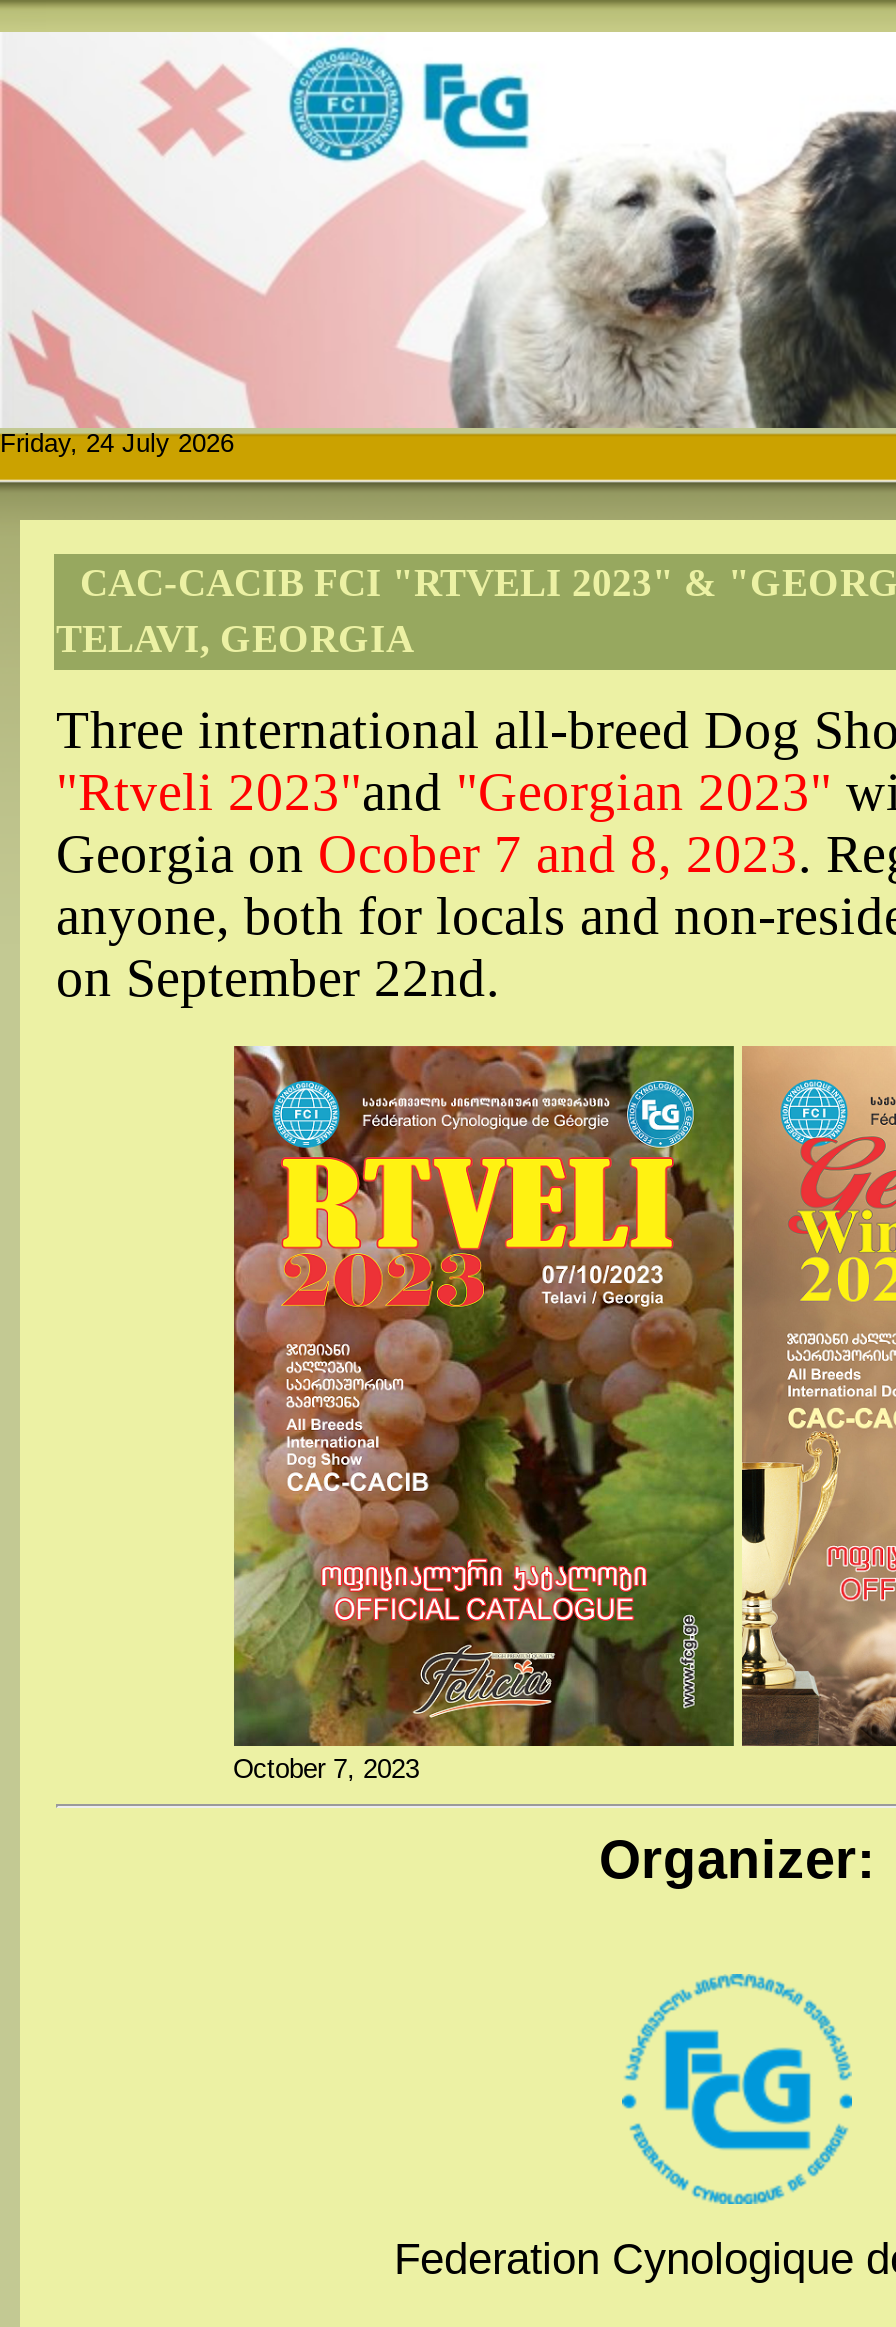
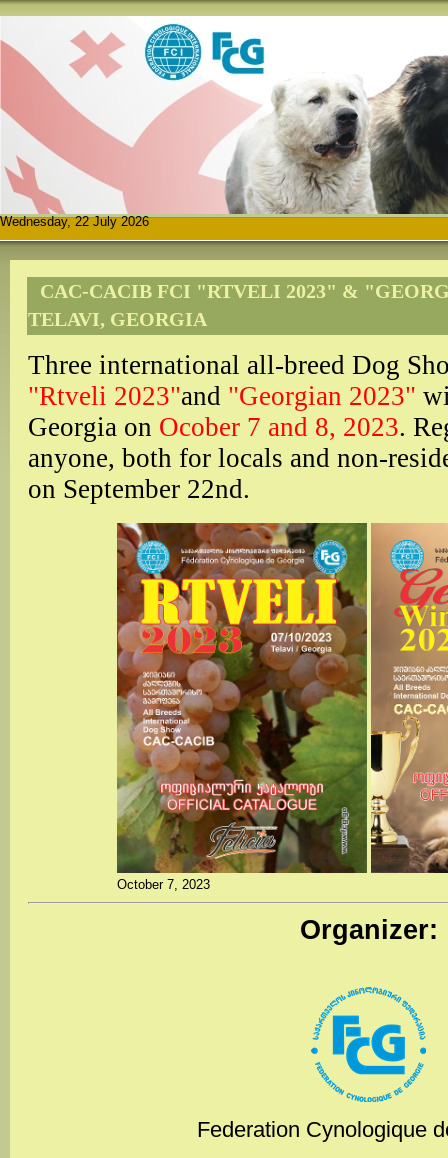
[0,428,234,458] Friday, 24 July 2026 -> [0,214,149,229] Wednesday, 22 July 2026

